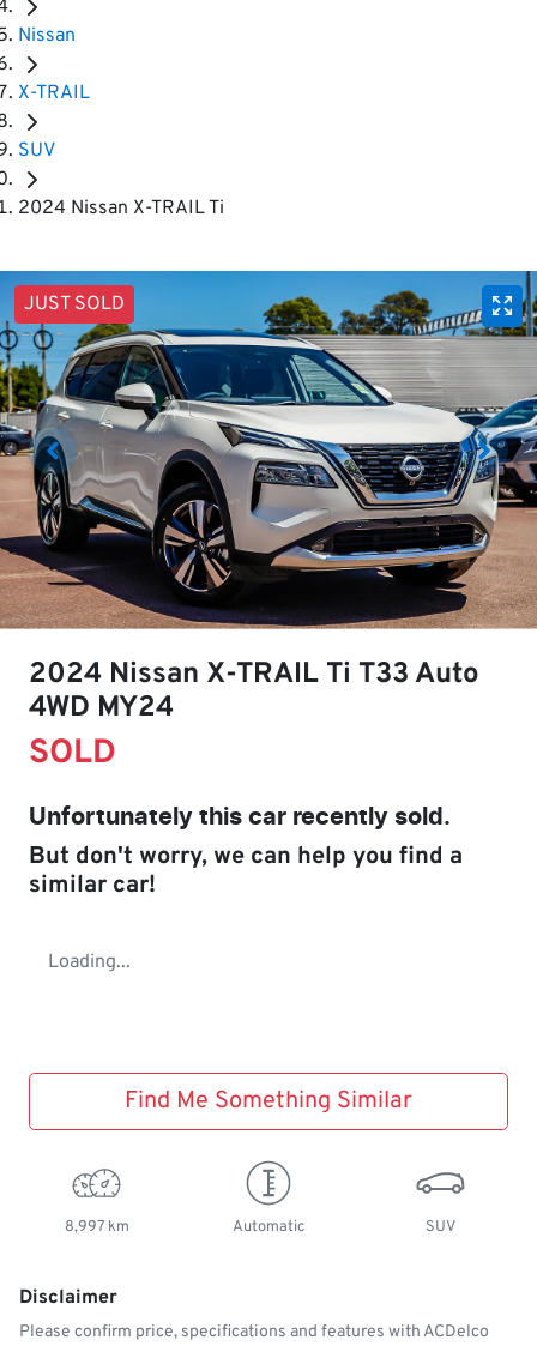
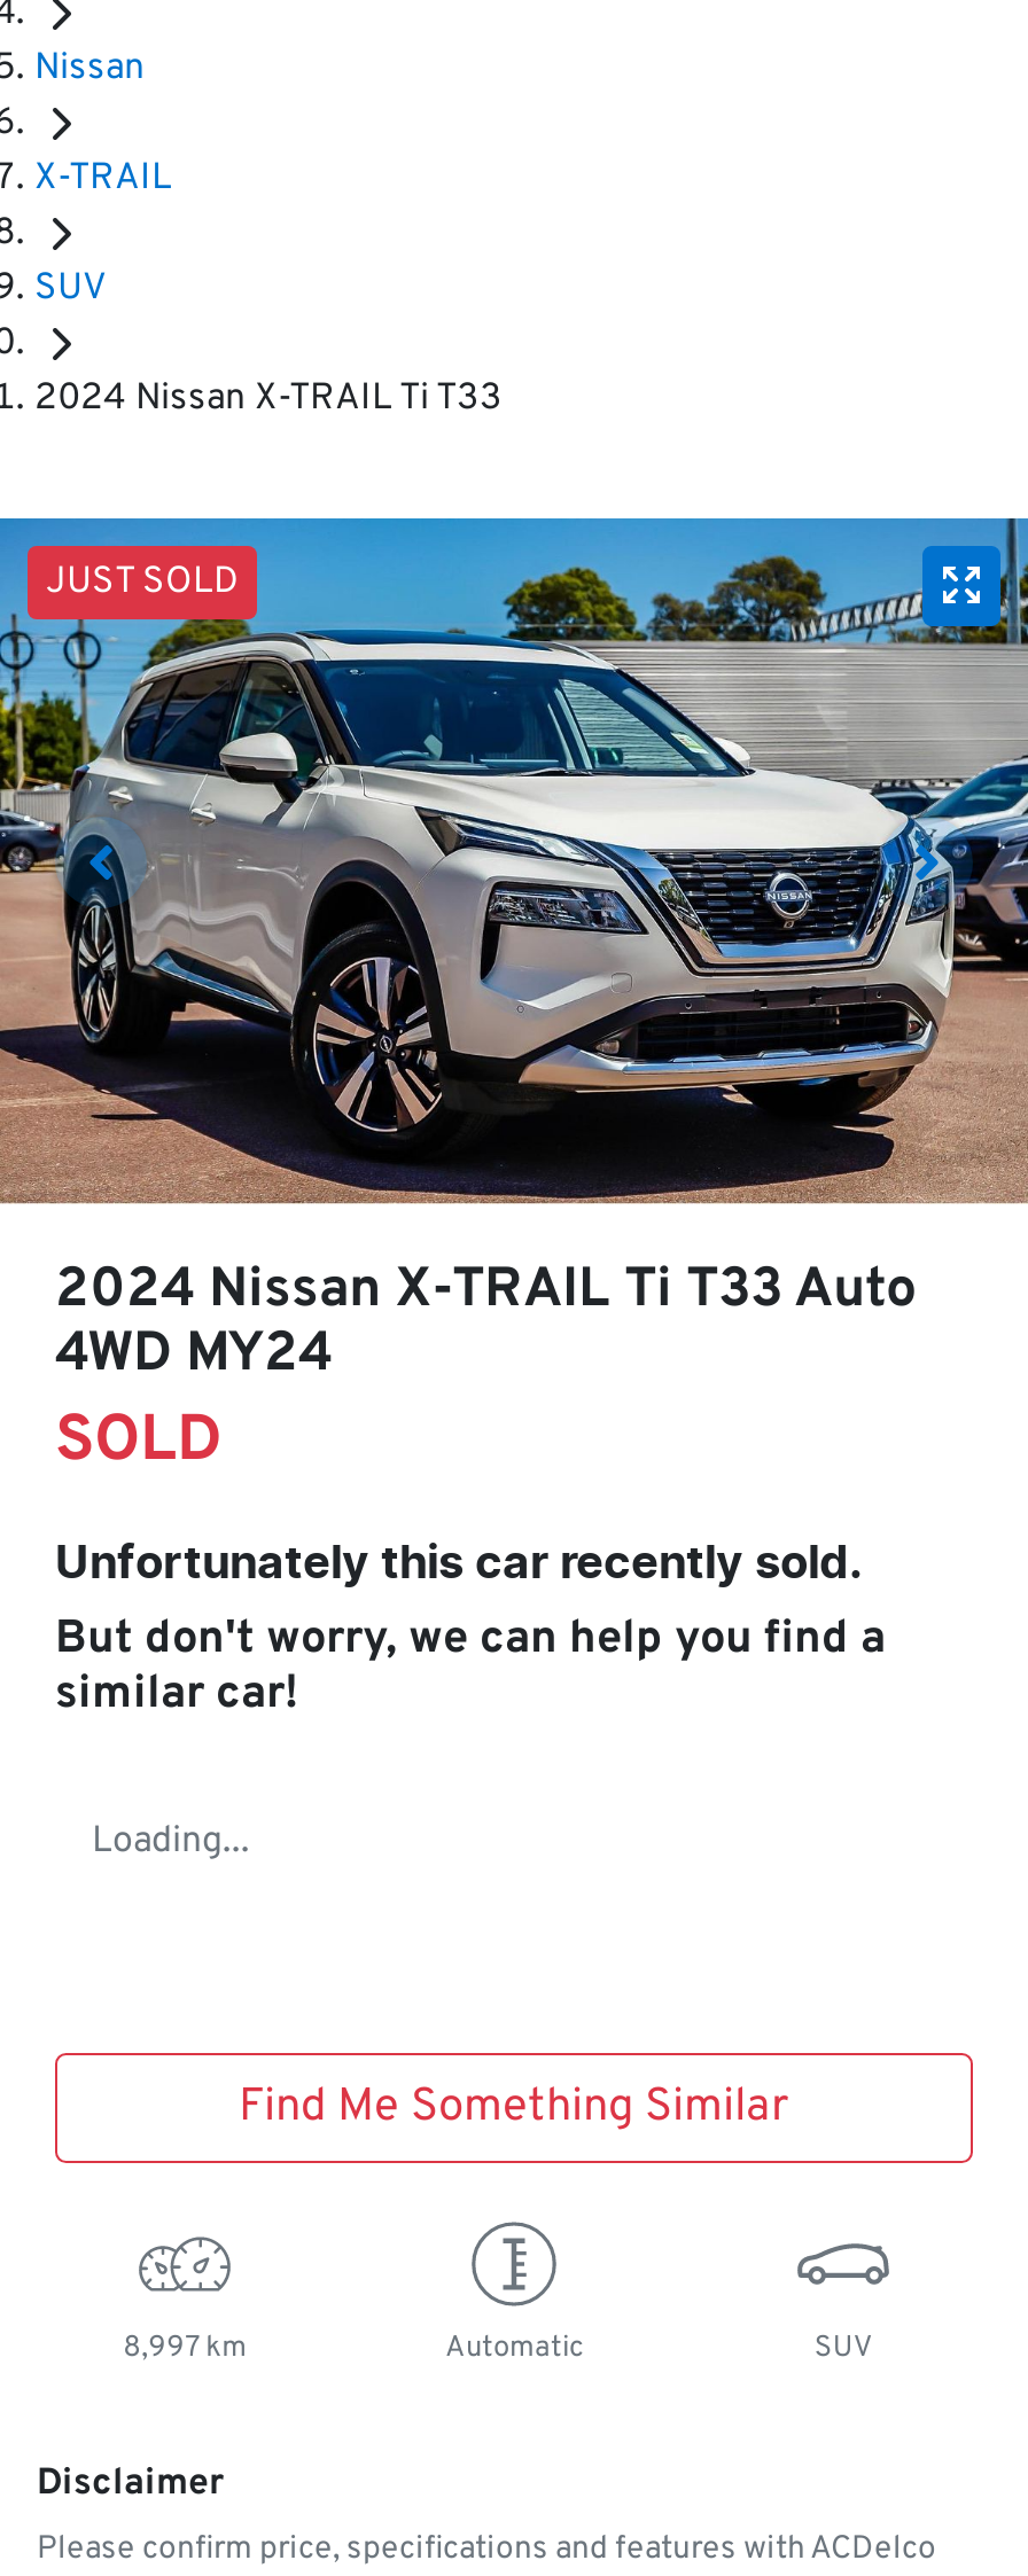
[18,197,224,221] 2024 Nissan X-TRAIL Ti -> [34,377,503,423] 2024 Nissan X-TRAIL Ti T33

